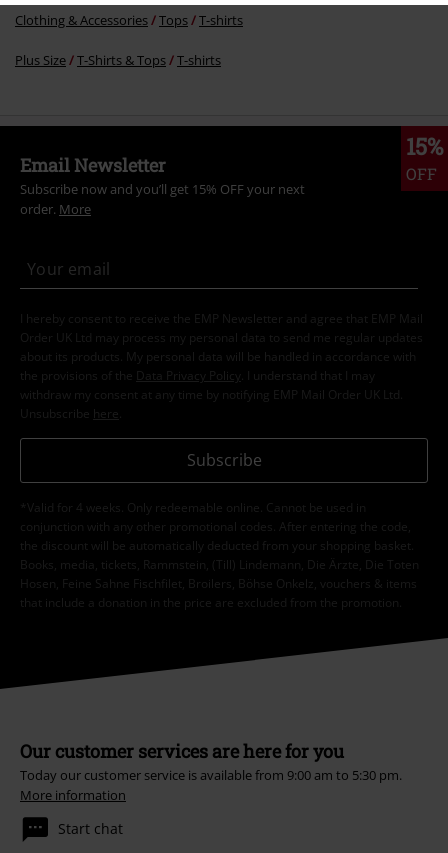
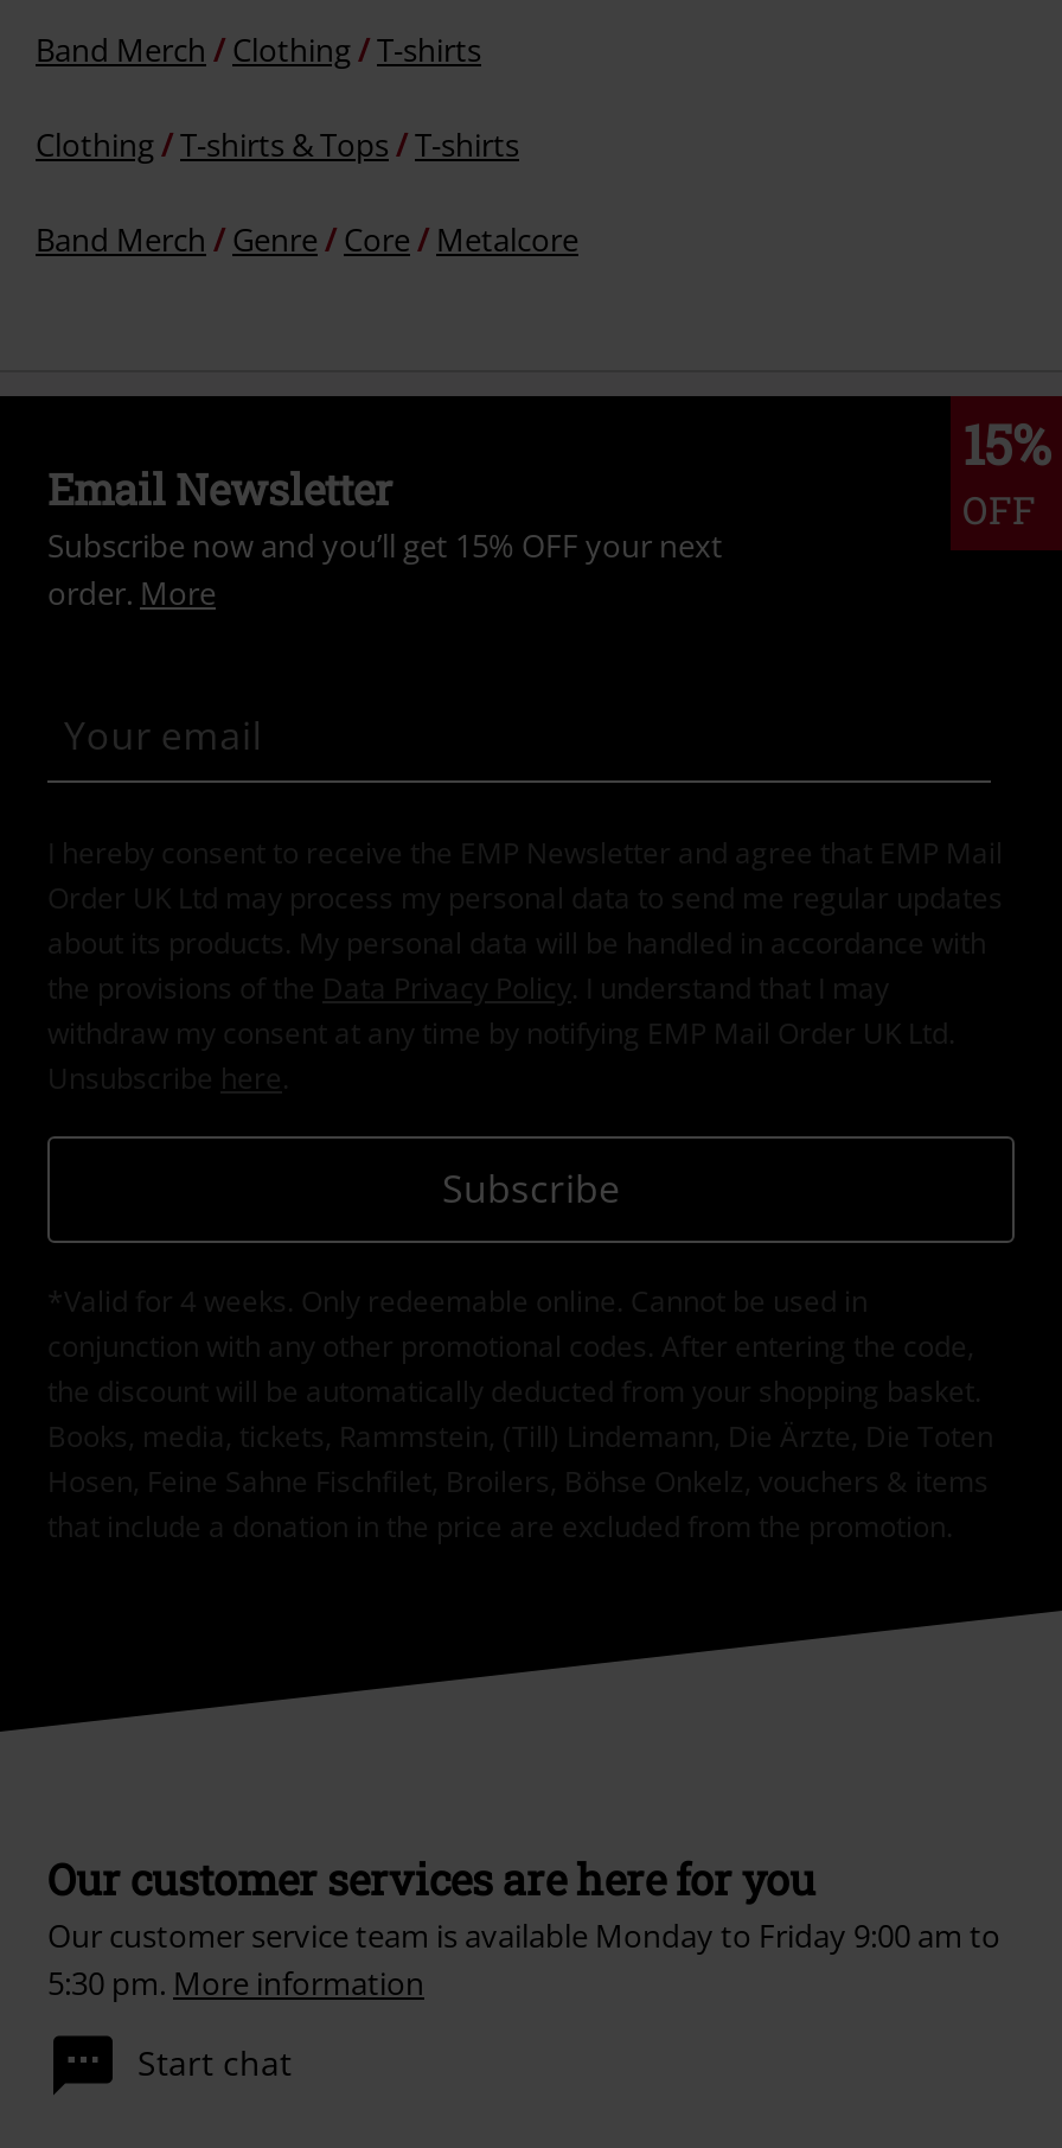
[15,11,188,29] Clothing & Accessories | Tops -> [36,28,351,71] Band Merch | Clothing
[15,51,166,69] Plus Size | T-Shirts & Tops -> [36,123,389,166] Clothing | T-shirts & Tops
none -> [36,218,578,261] Band Merch | Genre | Core | Metalcore
[20,766,402,804] Today our customer service is available from 9:00 am to 5:30 pm. | More information -> [47,1914,1000,2004] Our customer service team is available Monday to Friday 9:00 am to | 5:30 pm. More information

